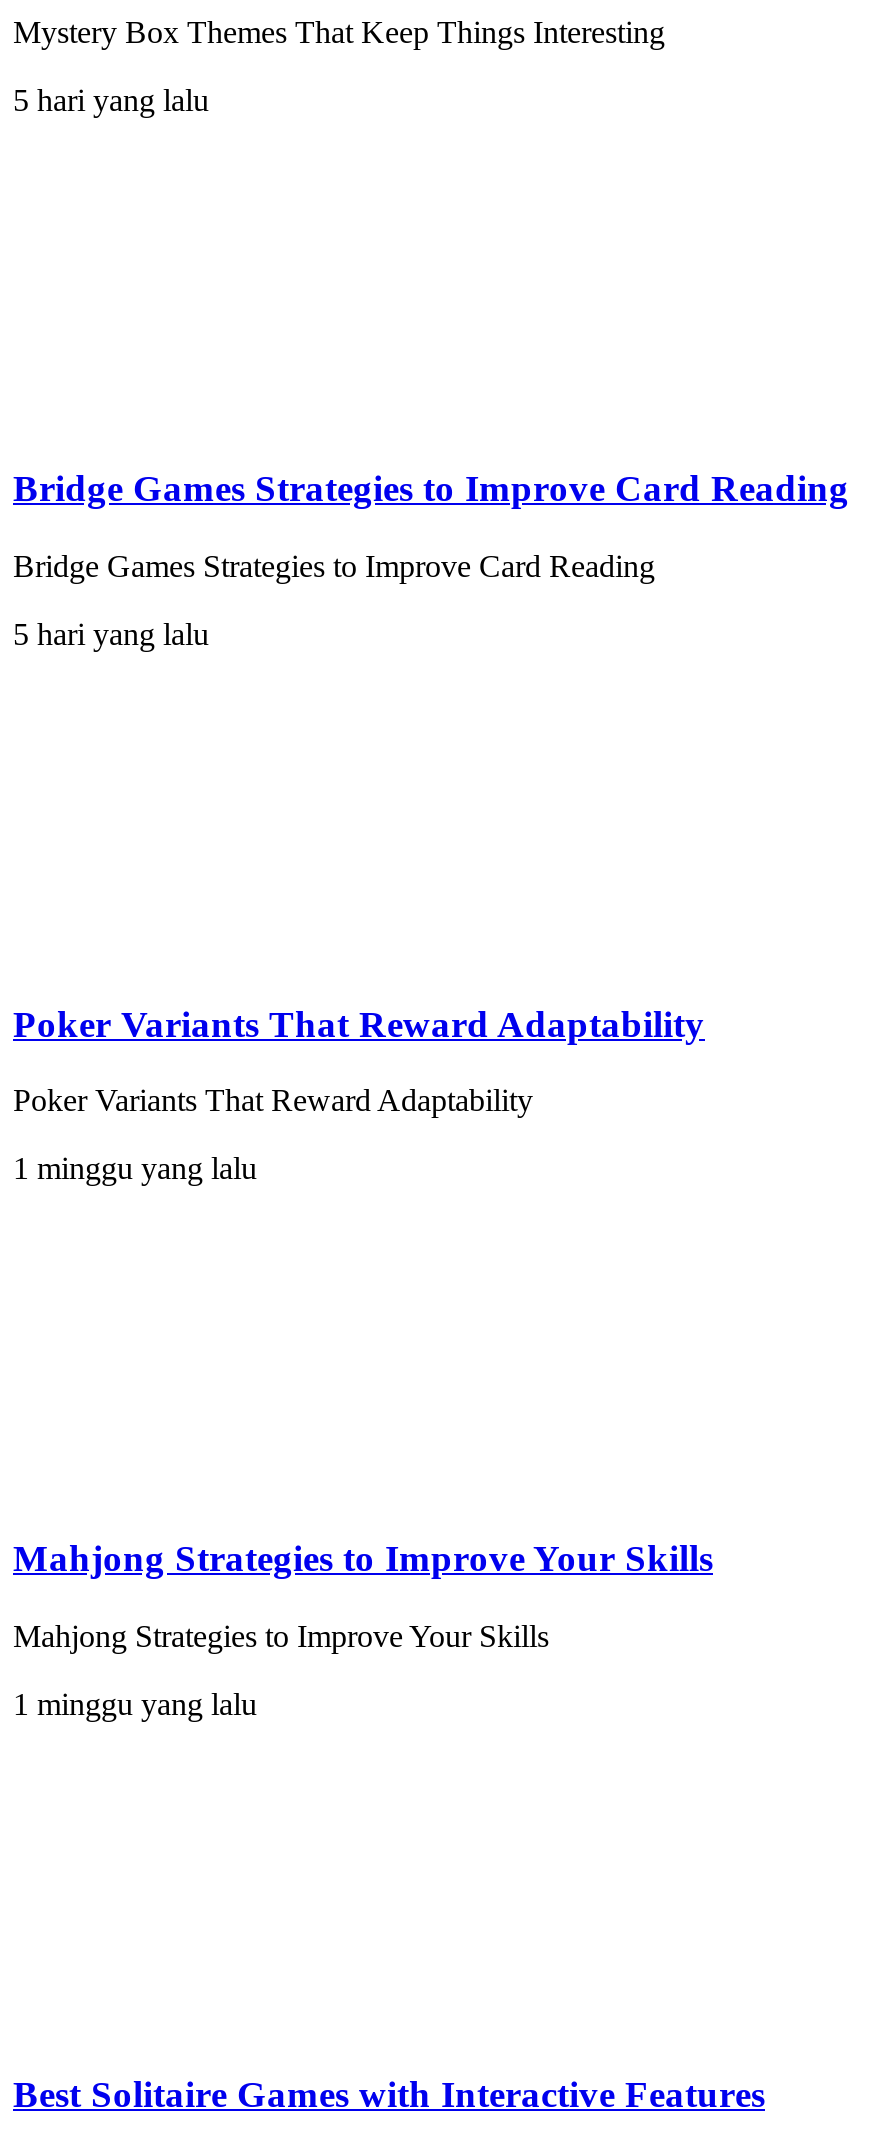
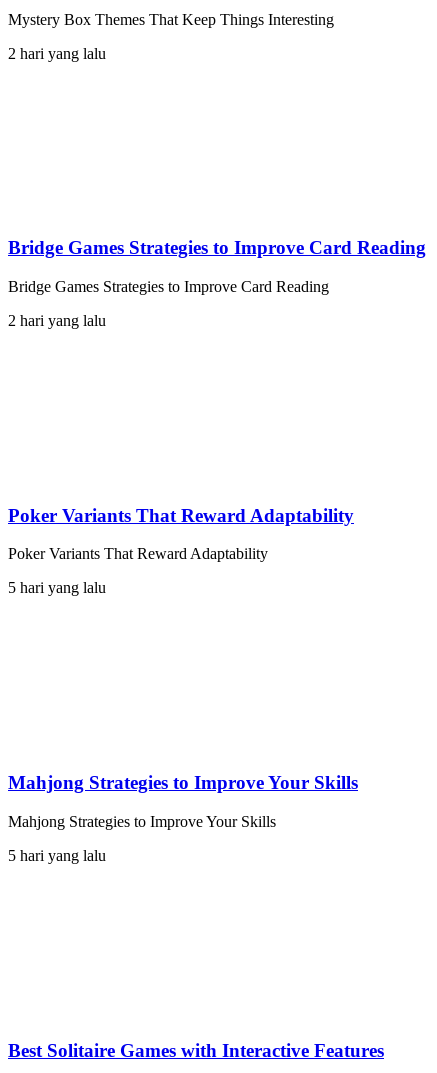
[13,82,209,116] 5 hari yang lalu -> [8,45,106,62] 2 hari yang lalu
[13,617,209,651] 5 hari yang lalu -> [8,312,106,329] 2 hari yang lalu
[13,1152,257,1186] 1 minggu yang lalu -> [8,579,106,596] 5 hari yang lalu
[13,1687,257,1721] 1 minggu yang lalu -> [8,847,106,864] 5 hari yang lalu

